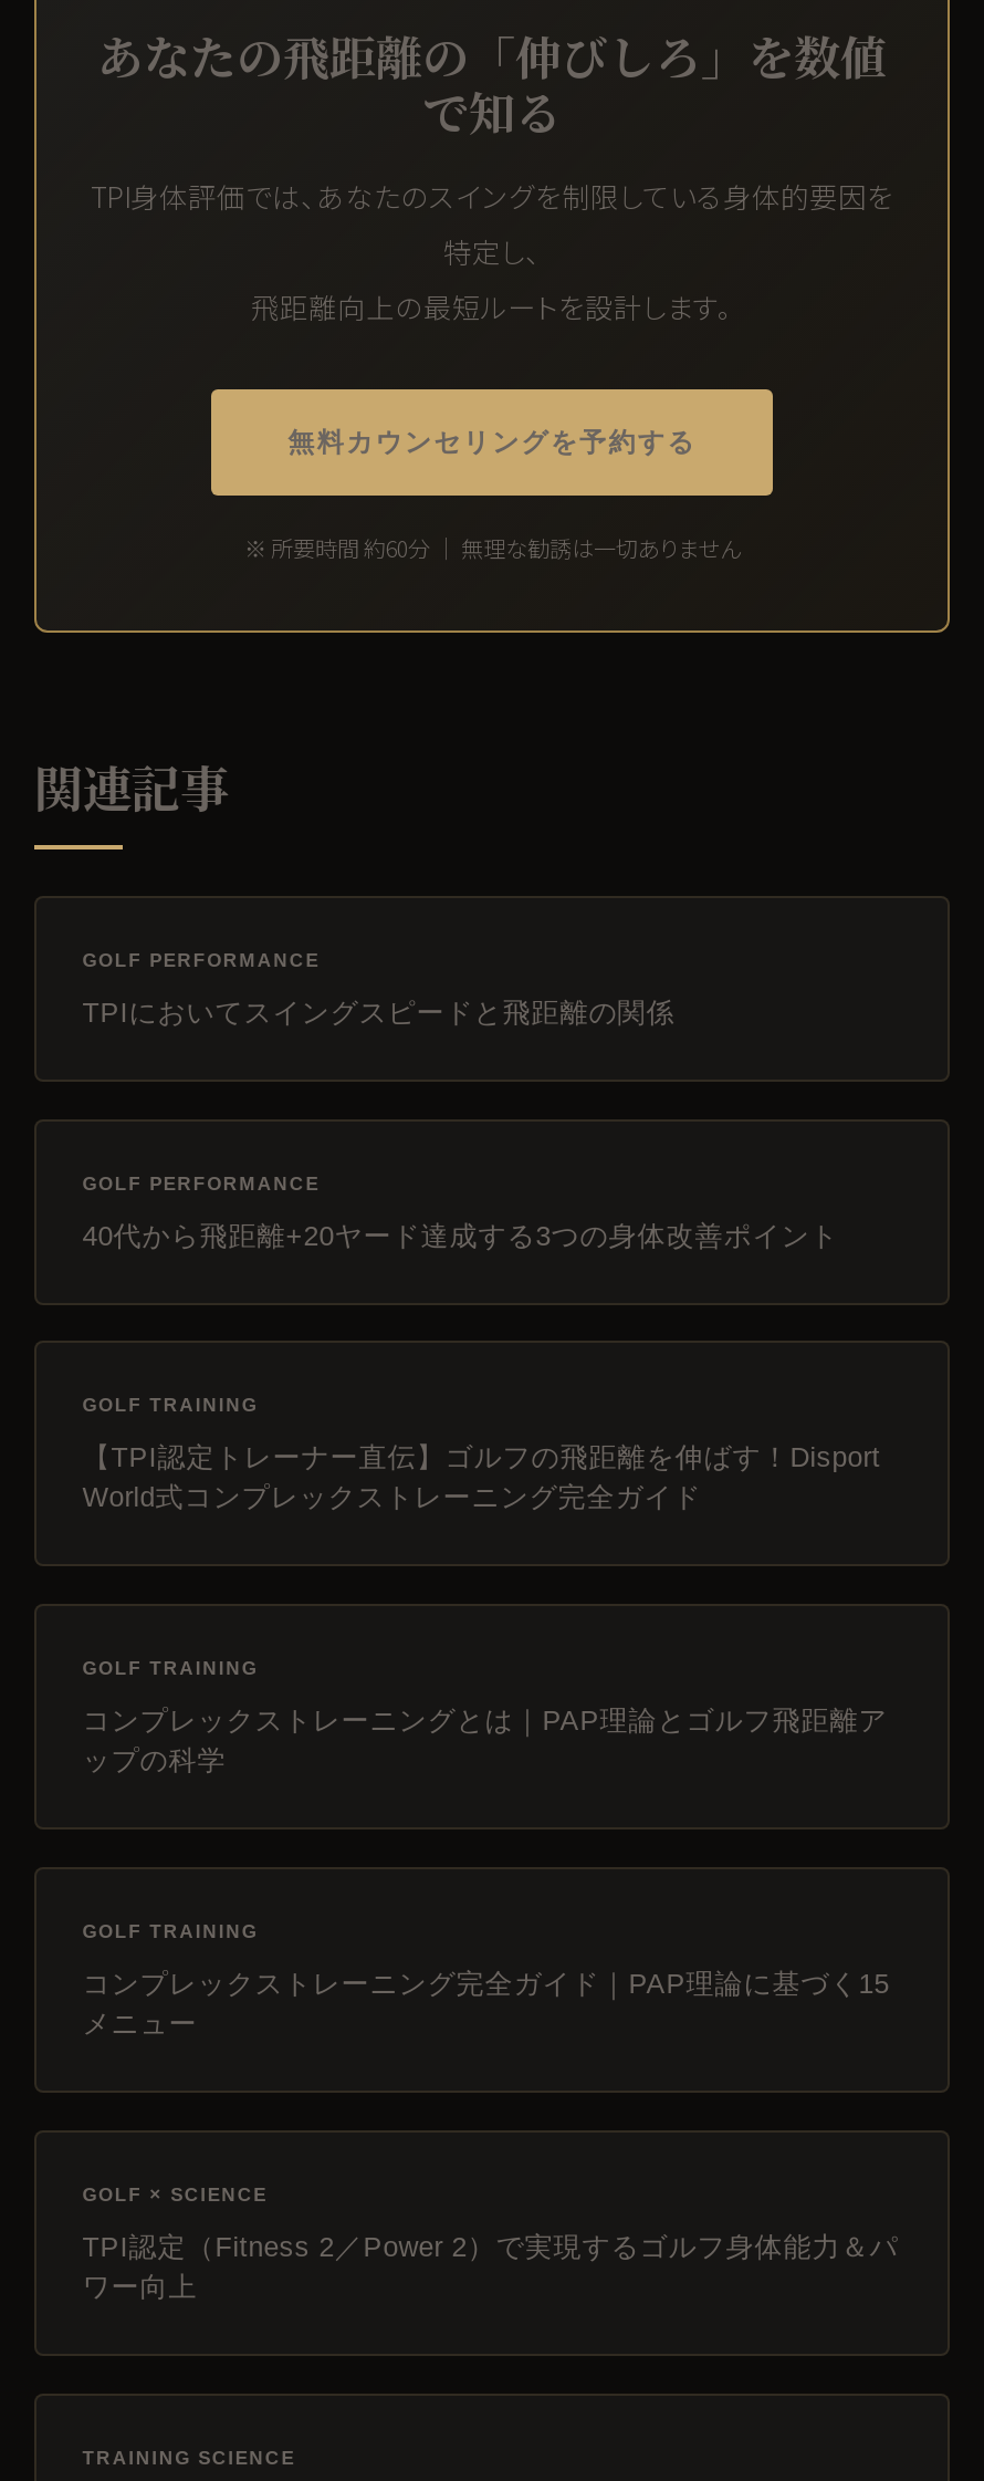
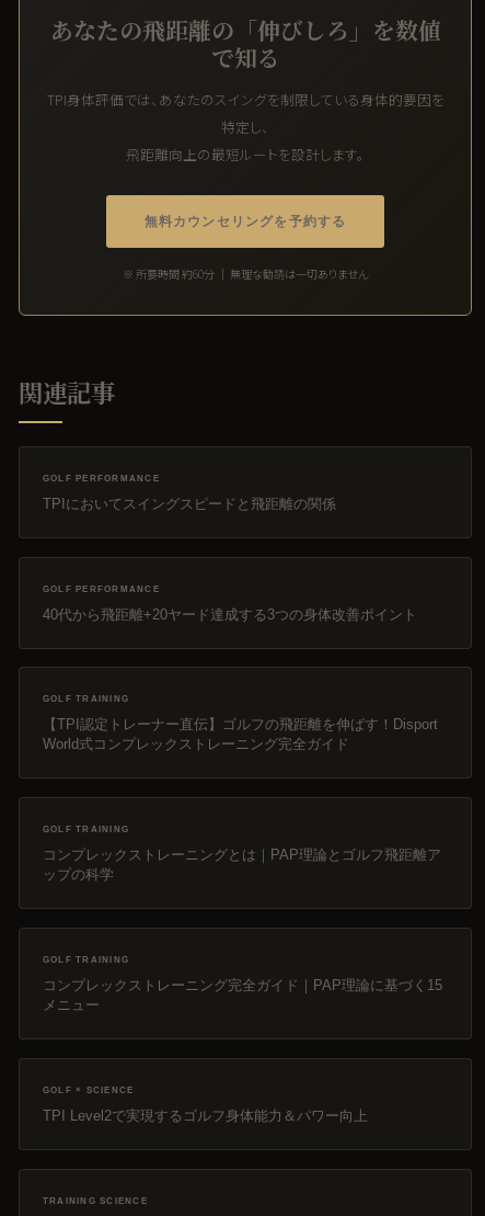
[82,2232,898,2302] TPI認定（Fitness 2／Power 2）で実現するゴルフ身体能力＆パ | ワー向上 -> [42,1108,368,1124] TPI Level2で実現するゴルフ身体能力＆パワー向上

